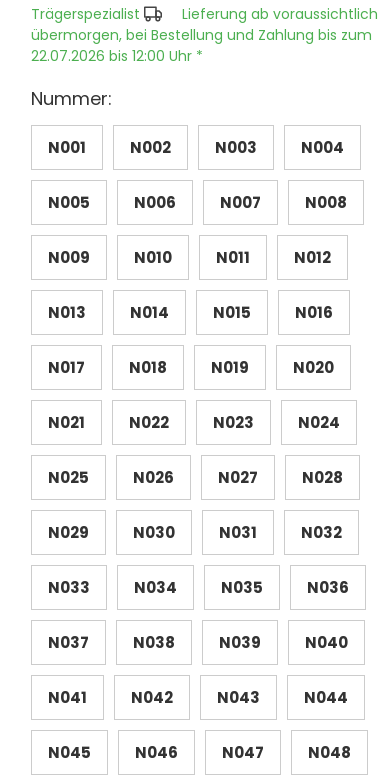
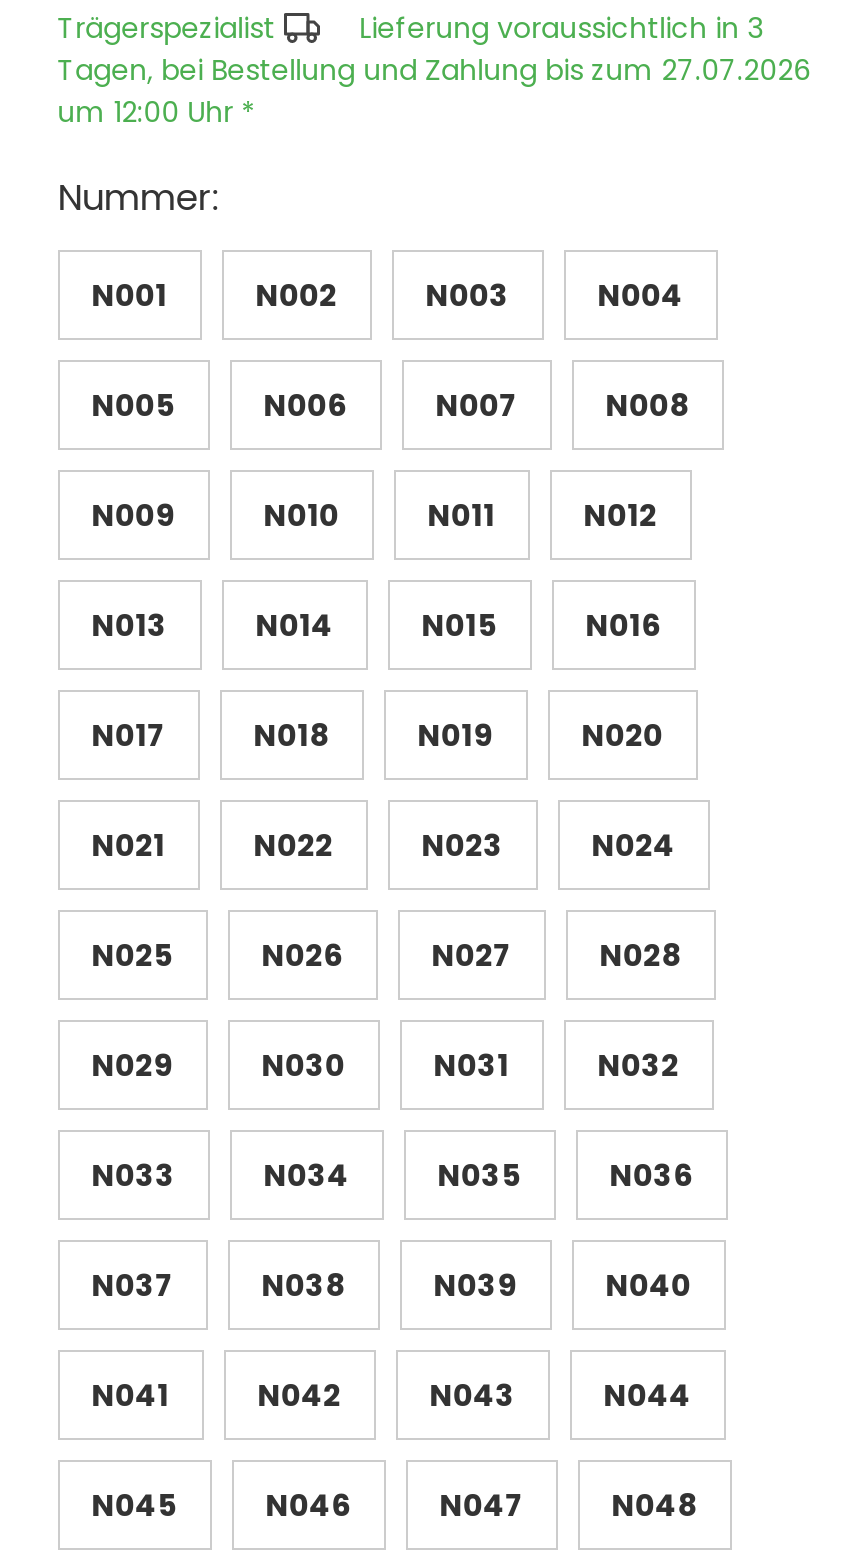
[31,4,378,66] Lieferung ab voraussichtlich | übermorgen, bei Bestellung und Zahlung bis zum | 22.07.2026 bis 12:00 Uhr * -> [57,8,811,132] Lieferung voraussichtlich in 3 | Tagen, bei Bestellung und Zahlung bis zum 27.07.2026 | um 12:00 Uhr *

